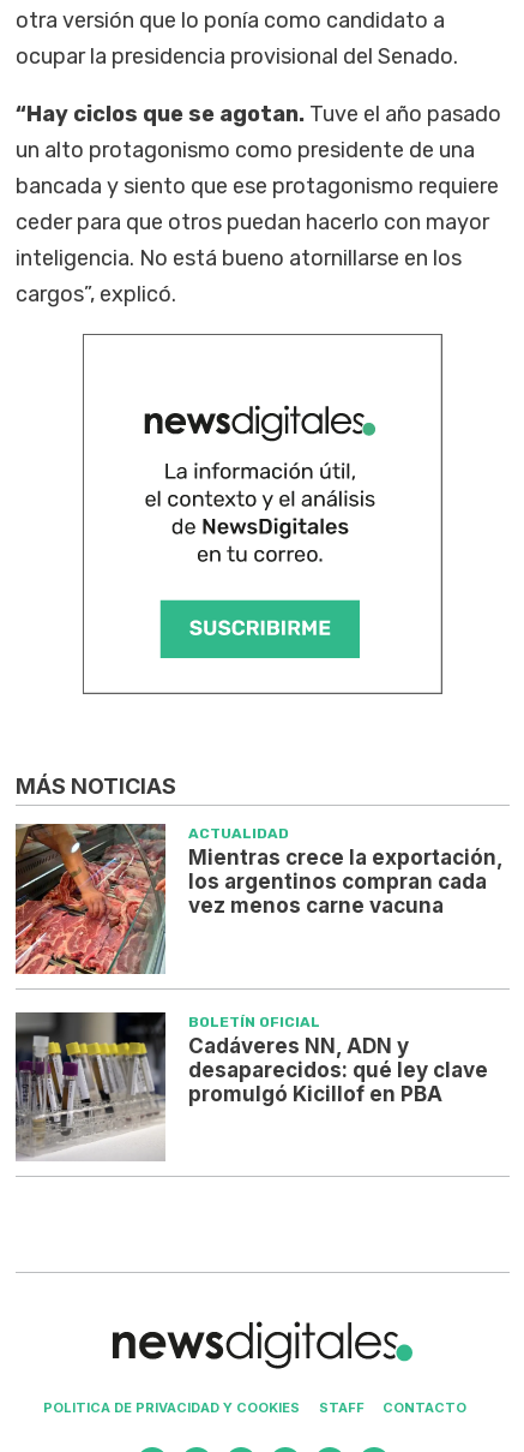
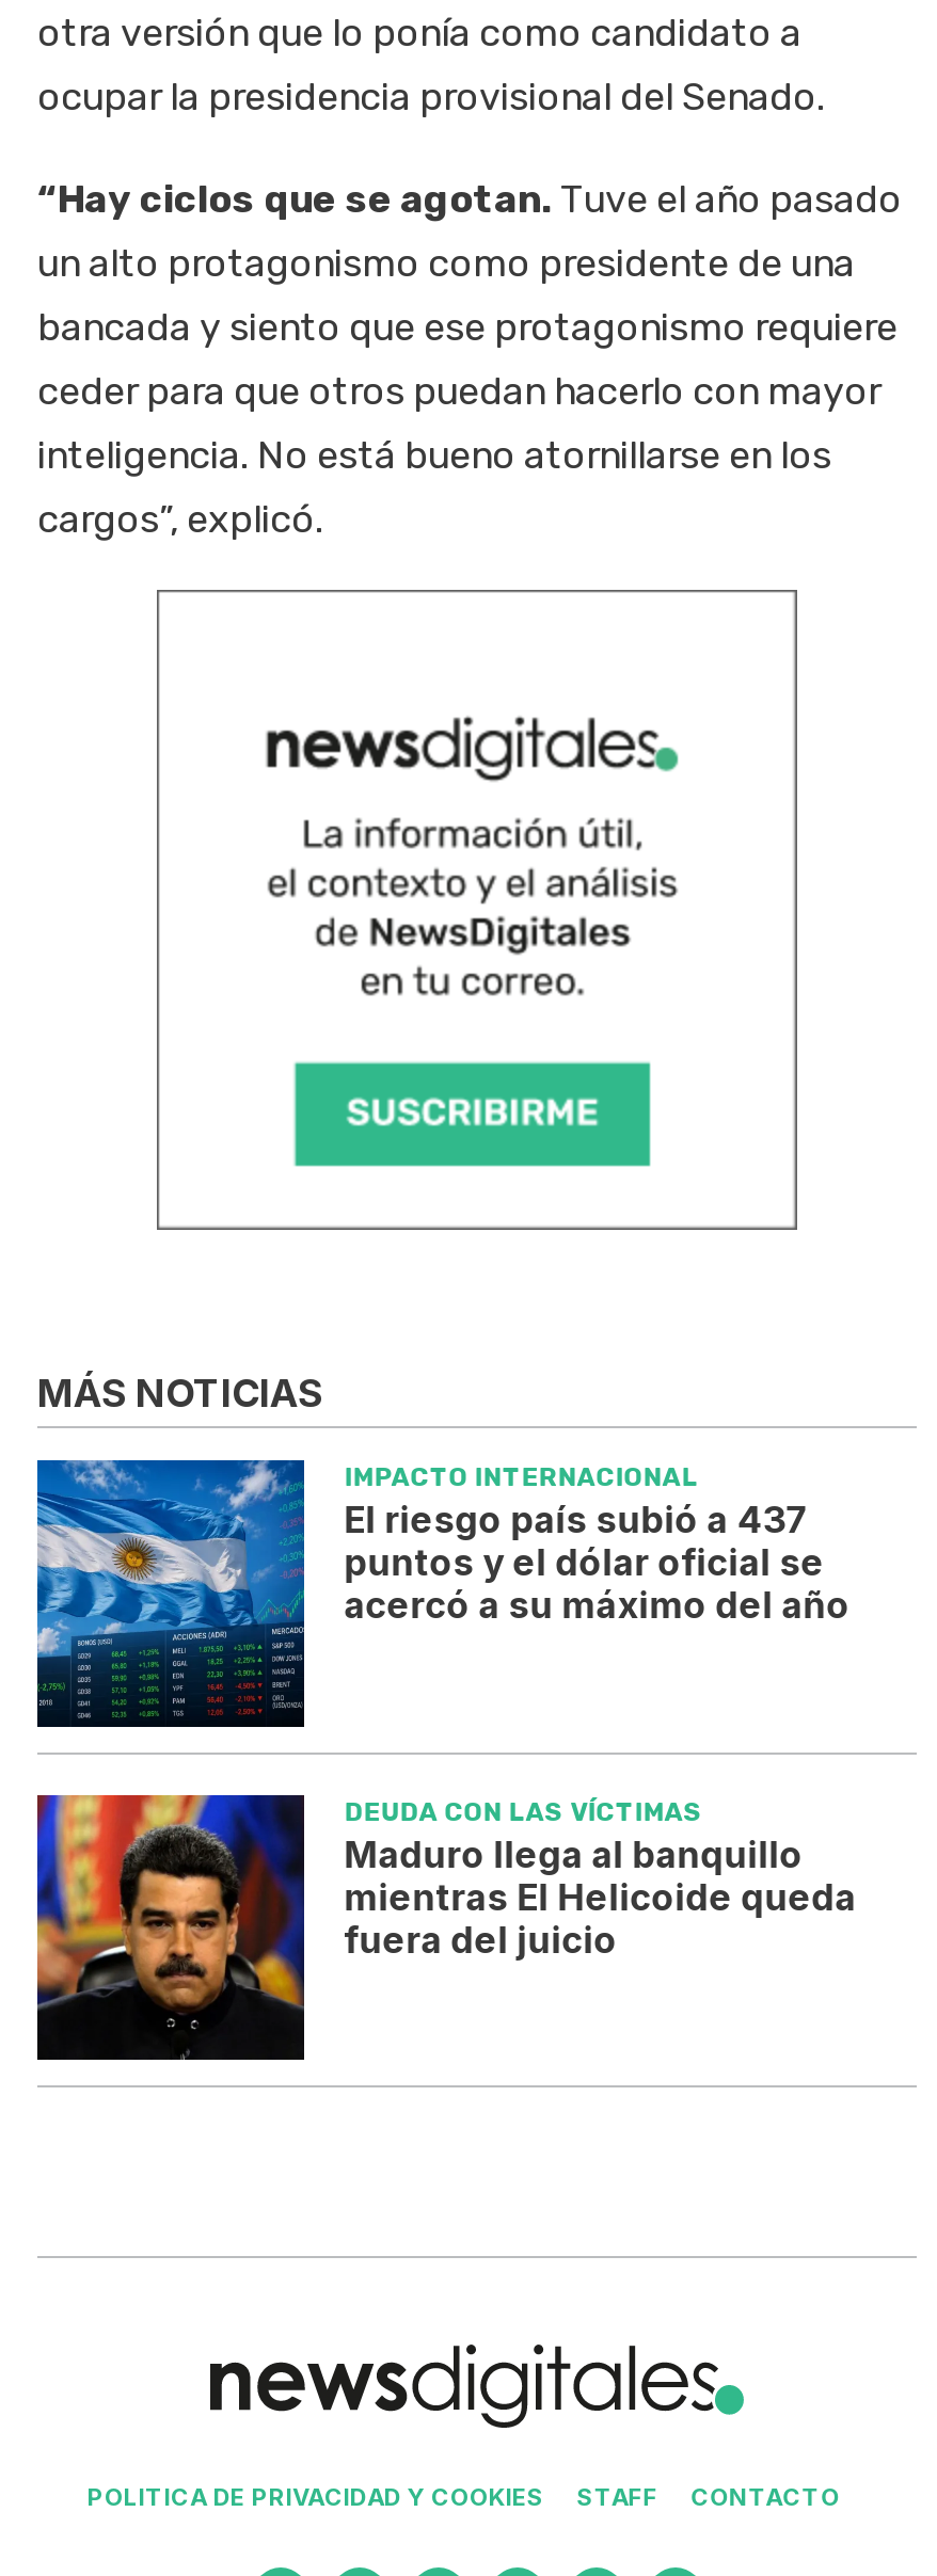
[14,823,502,975] [image] | ACTUALIDAD | Mientras crece la exportación, | los argentinos compran cada | vez menos carne vacuna -> [35,1458,850,1729] [image] | IMPACTO INTERNACIONAL | El riesgo país subió a 437 | puntos y el dólar oficial se | acercó a su máximo del año
[14,1011,488,1161] [image] | BOLETÍN OFICIAL | Cadáveres NN, ADN y | desaparecidos: qué ley clave | promulgó Kicillof en PBA -> [35,1793,856,2062] [image] | DEUDA CON LAS VÍCTIMAS | Maduro llega al banquillo | mientras El Helicoide queda | fuera del juicio

